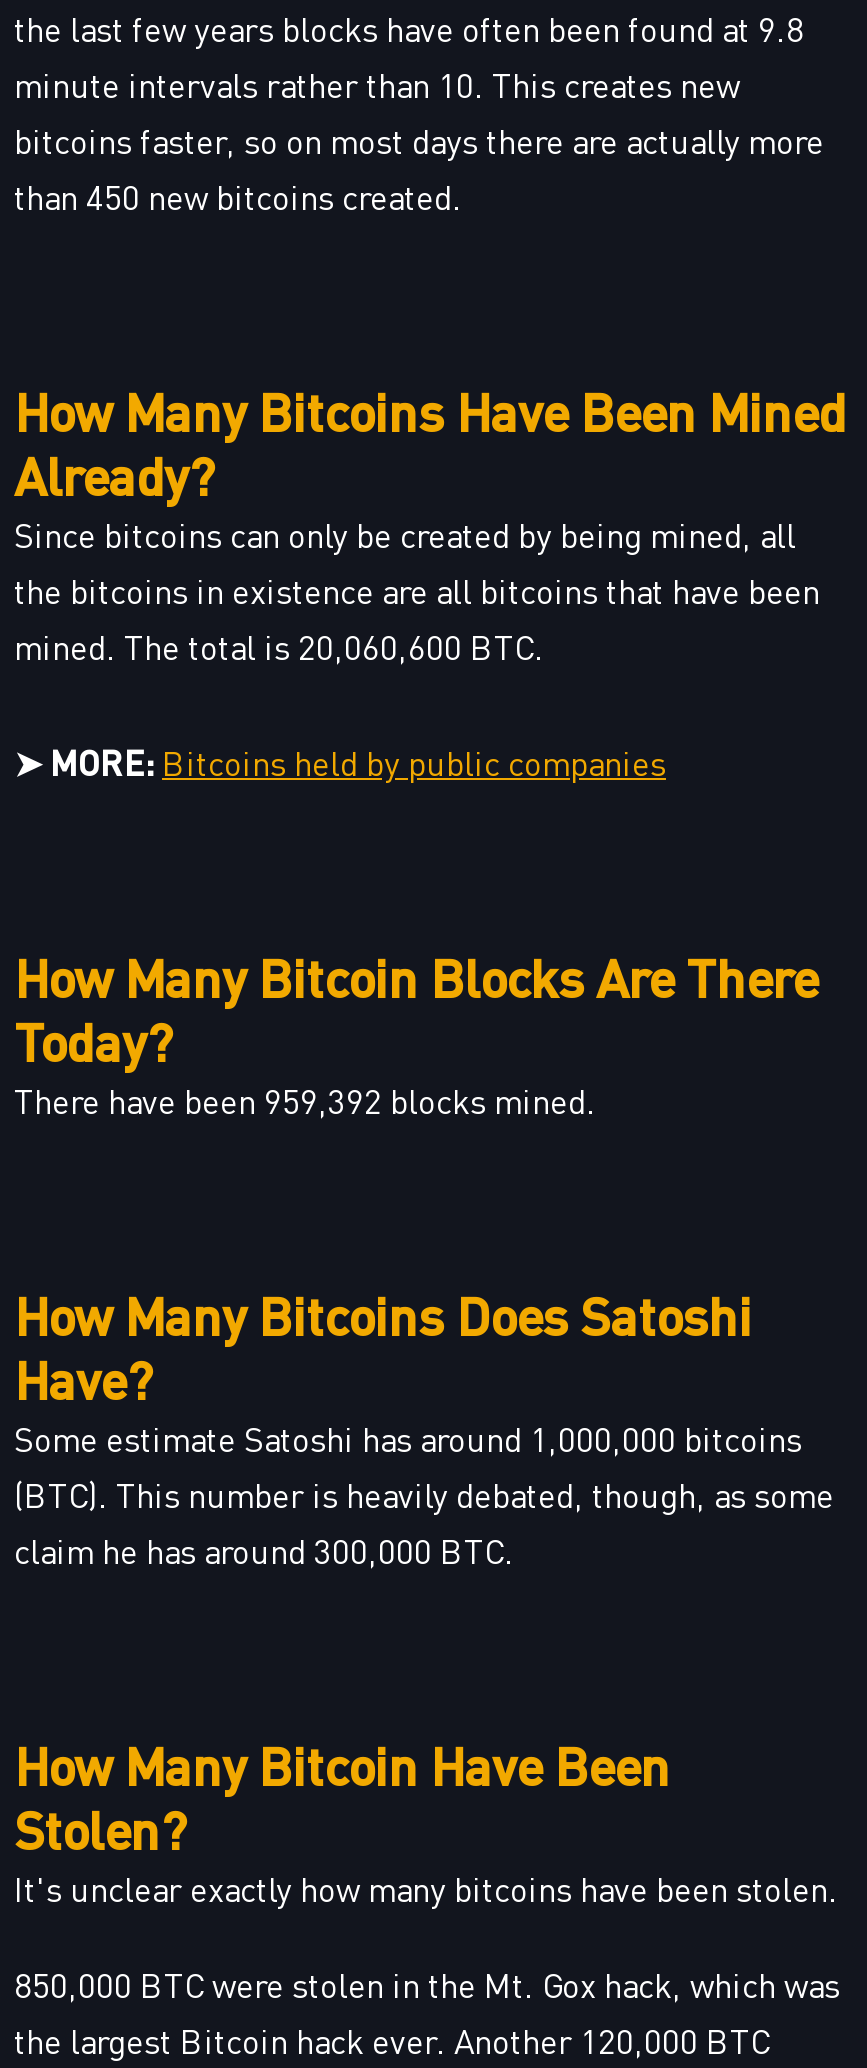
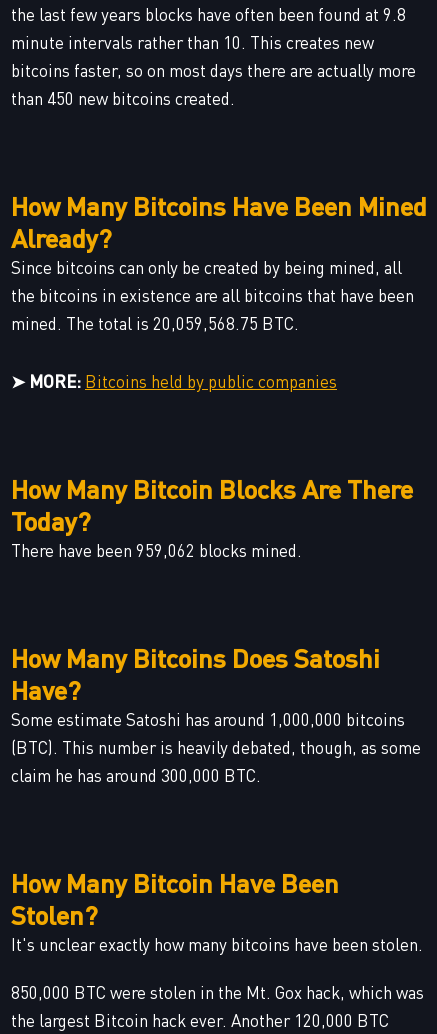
[14,622,544,670] mined. The total is 20,060,600 BTC. -> [11,311,299,335] mined. The total is 20,059,568.75 BTC.
[14,1076,596,1124] There have been 959,392 blocks mined. -> [11,538,302,562] There have been 959,062 blocks mined.

